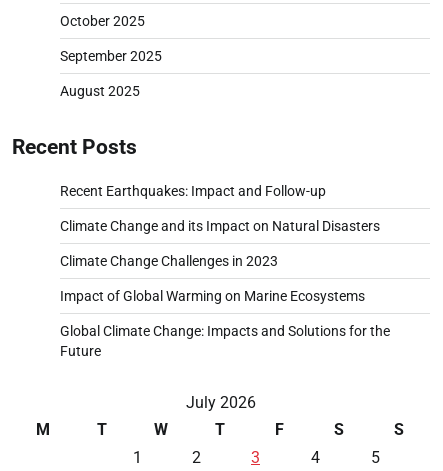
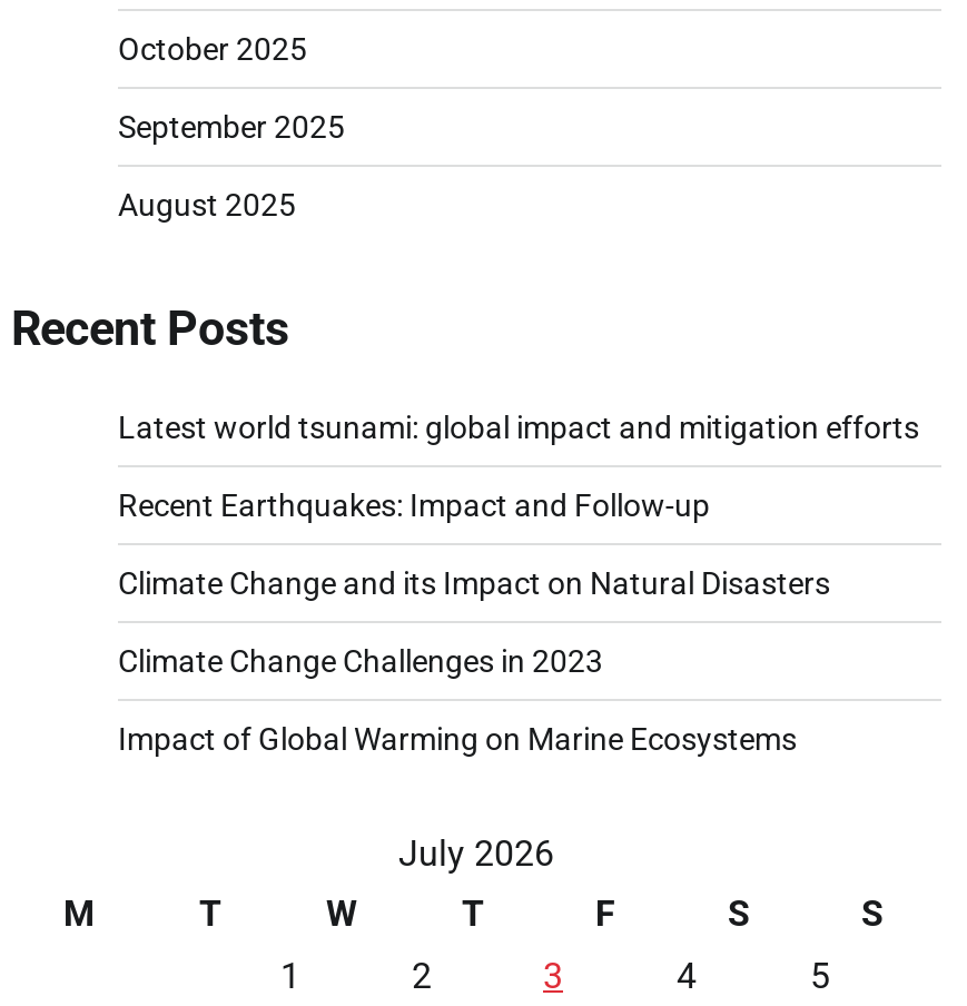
none -> [118,409,919,444] Latest world tsunami: global impact and mitigation efforts
moved [60,183,380,304] -> [118,487,830,756]: Recent Earthquakes: Impact and Follow-up | Climate Change and its Impact on Natural Disasters | Climate Change Challenges in 2023 | Impact of Global Warming on Marine Ecosystems
[60,323,390,359] Global Climate Change: Impacts and Solutions for the | Future -> none

